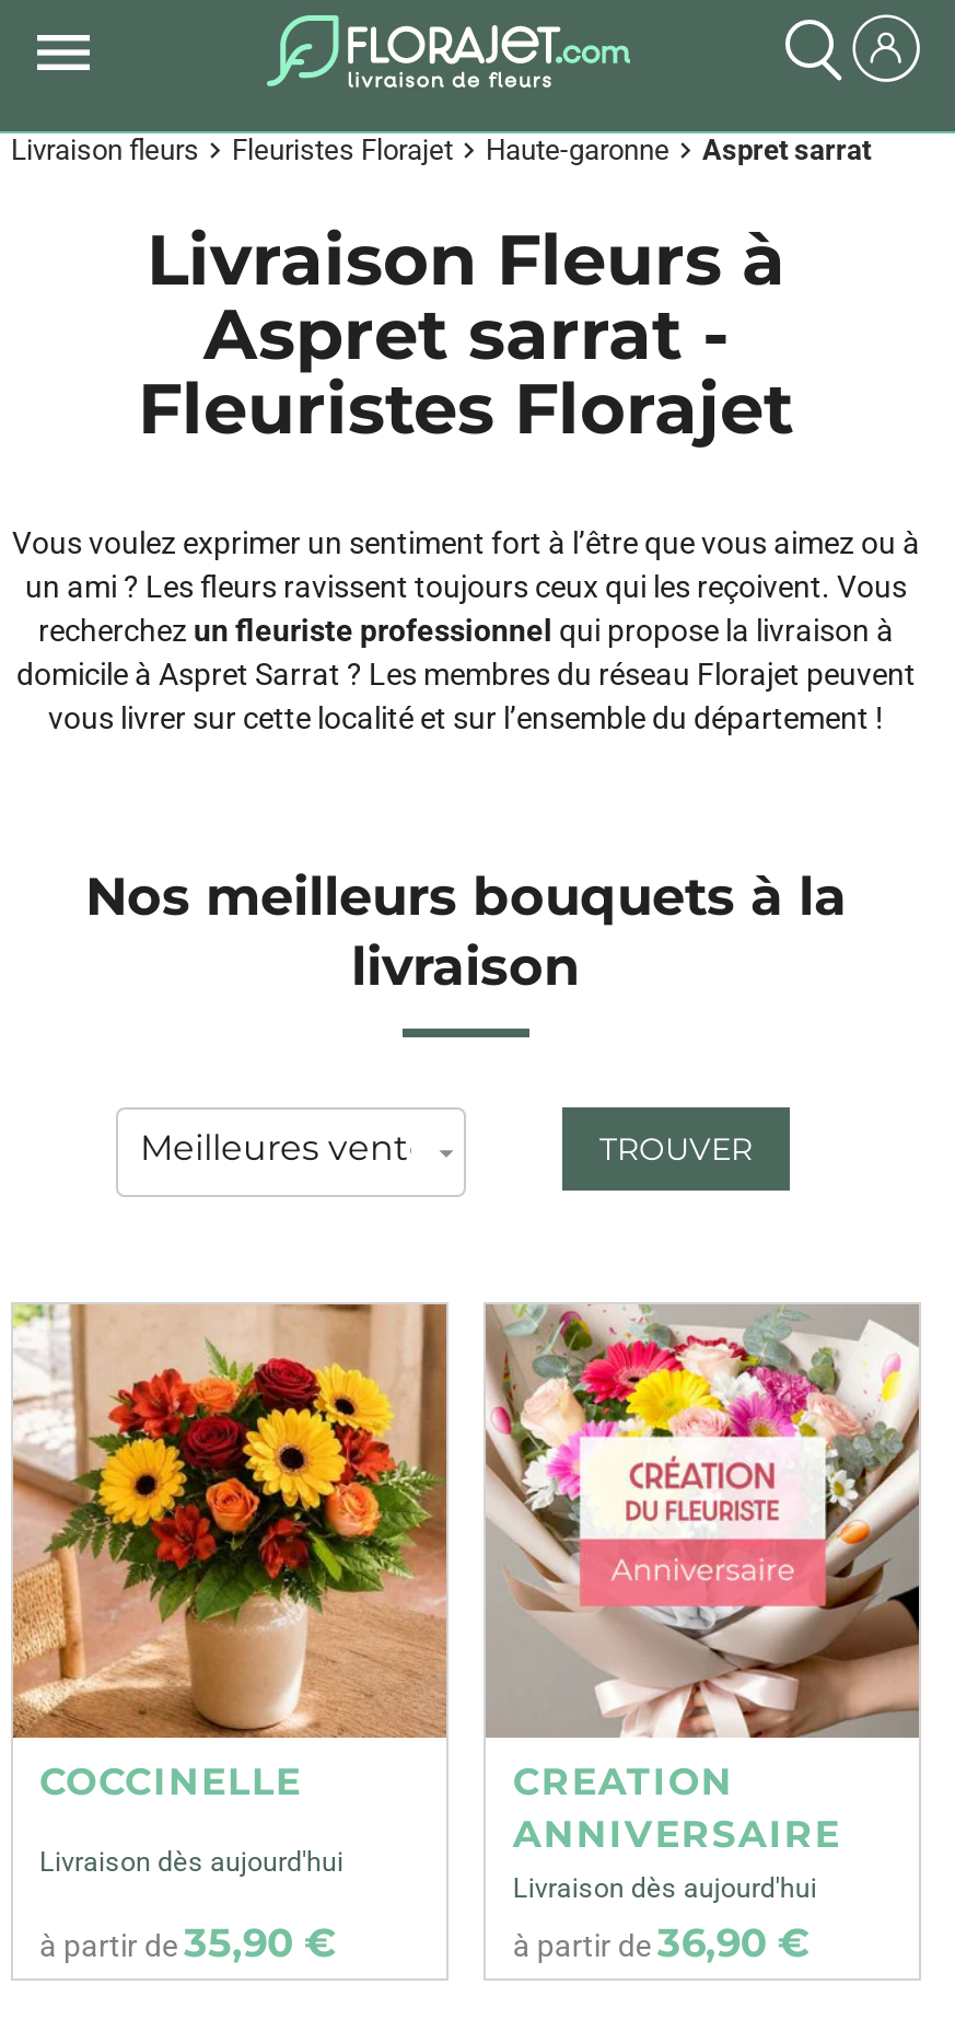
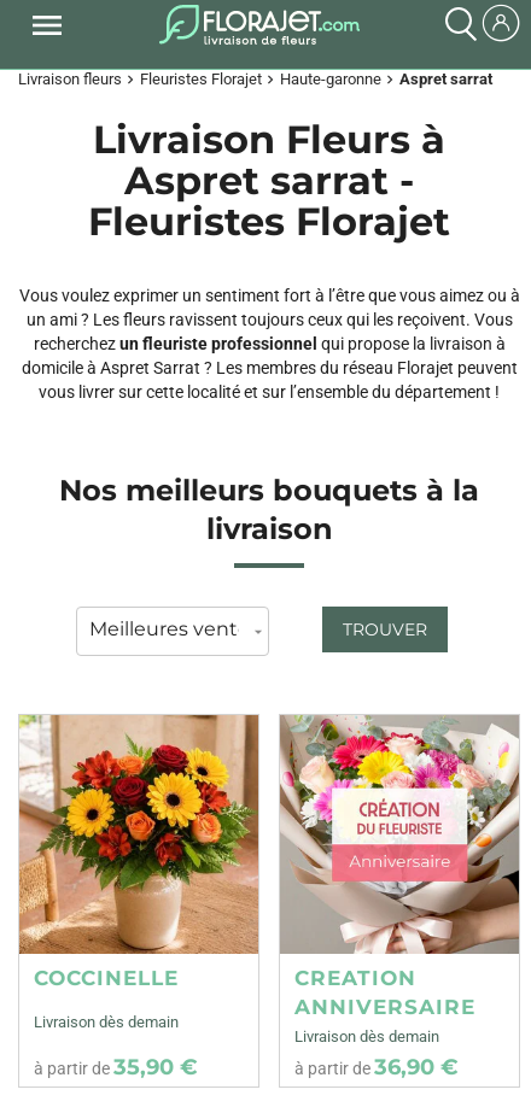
[39,1844,343,1877] Livraison dès aujourd'hui -> [34,1013,179,1031] Livraison dès demain
[513,1871,817,1903] Livraison dès aujourd'hui -> [295,1027,440,1045] Livraison dès demain

